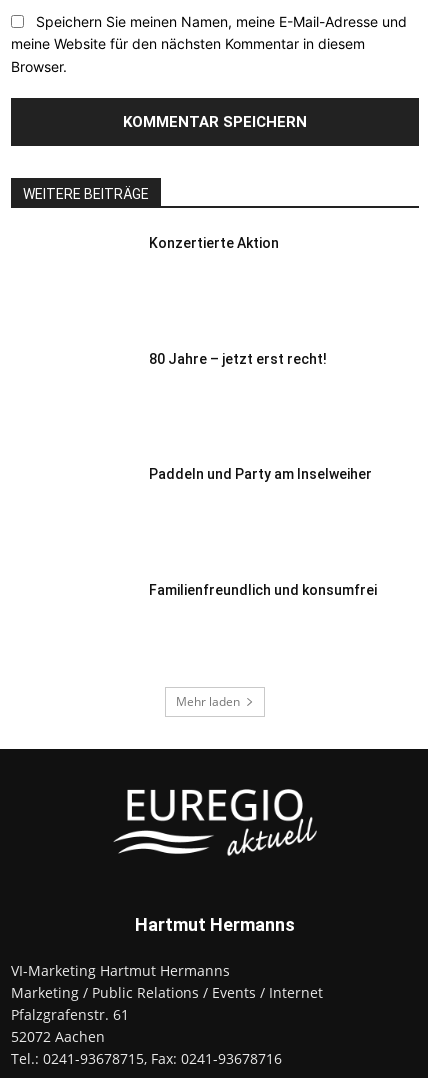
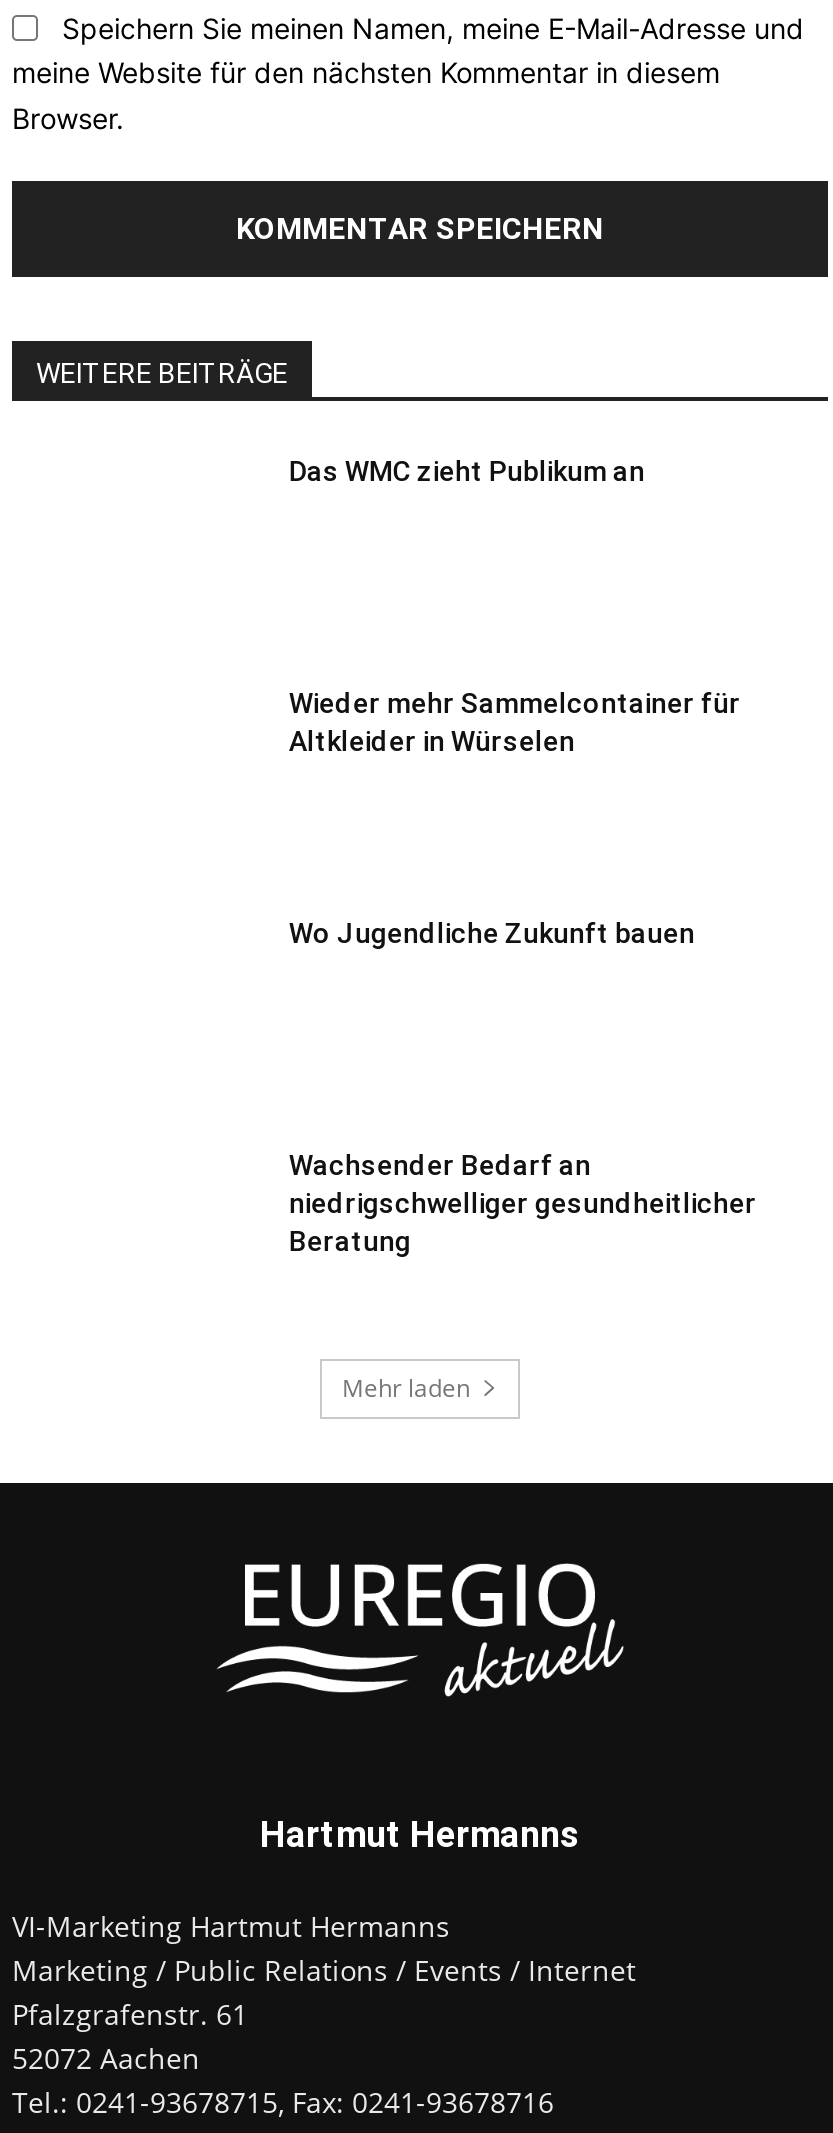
[149,235,279,251] Konzertierte Aktion -> [289,455,645,487] Das WMC zieht Publikum an
[149,351,327,367] 80 Jahre – jetzt erst recht! -> [289,687,741,757] Wieder mehr Sammelcontainer für | Altkleider in Würselen
[149,466,372,482] Paddeln und Party am Inselweiher -> [289,918,695,950] Wo Jugendliche Zukunft bauen
[149,582,377,598] Familienfreundlich und konsumfrei -> [289,1149,757,1257] Wachsender Bedarf an | niedrigschwelliger gesundheitlicher | Beratung

